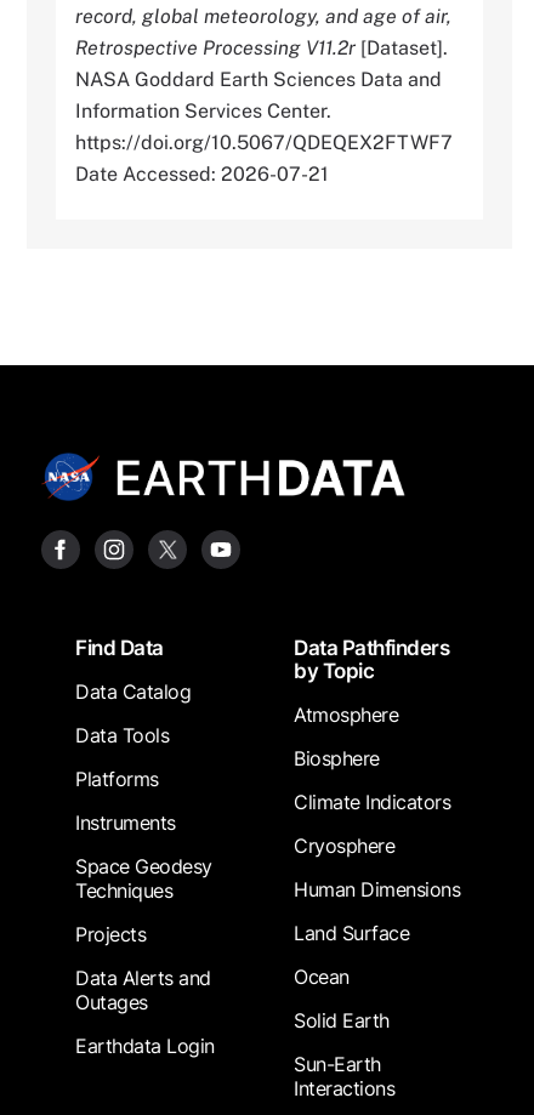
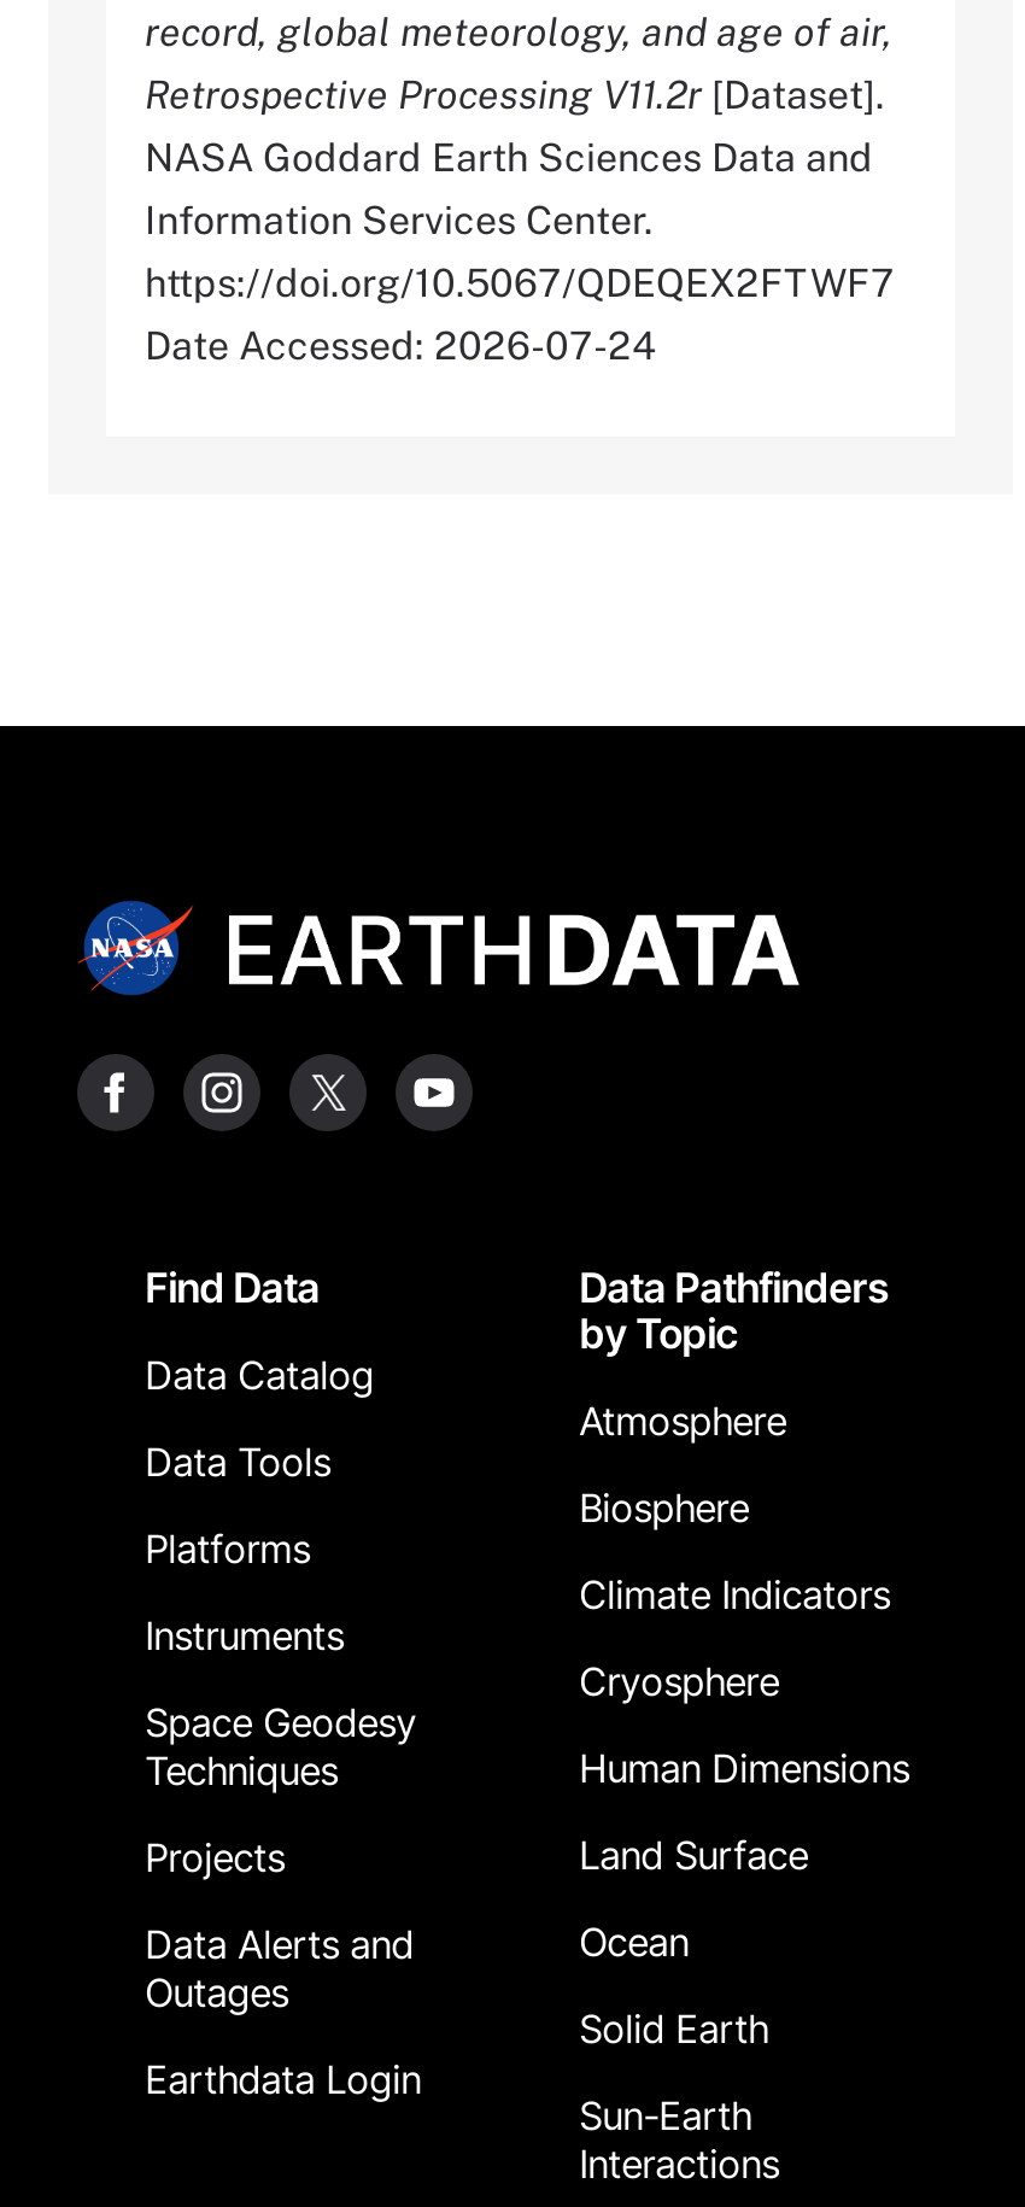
[75,163,329,186] Date Accessed: 2026-07-21 -> [145,323,656,369] Date Accessed: 2026-07-24

